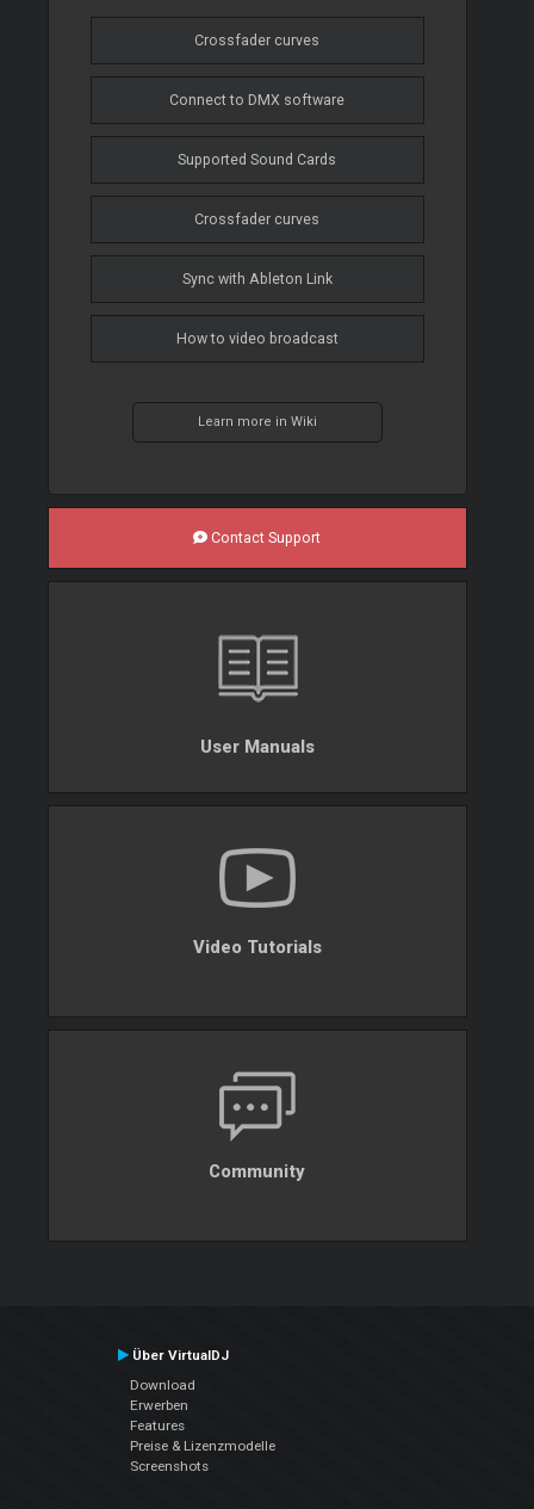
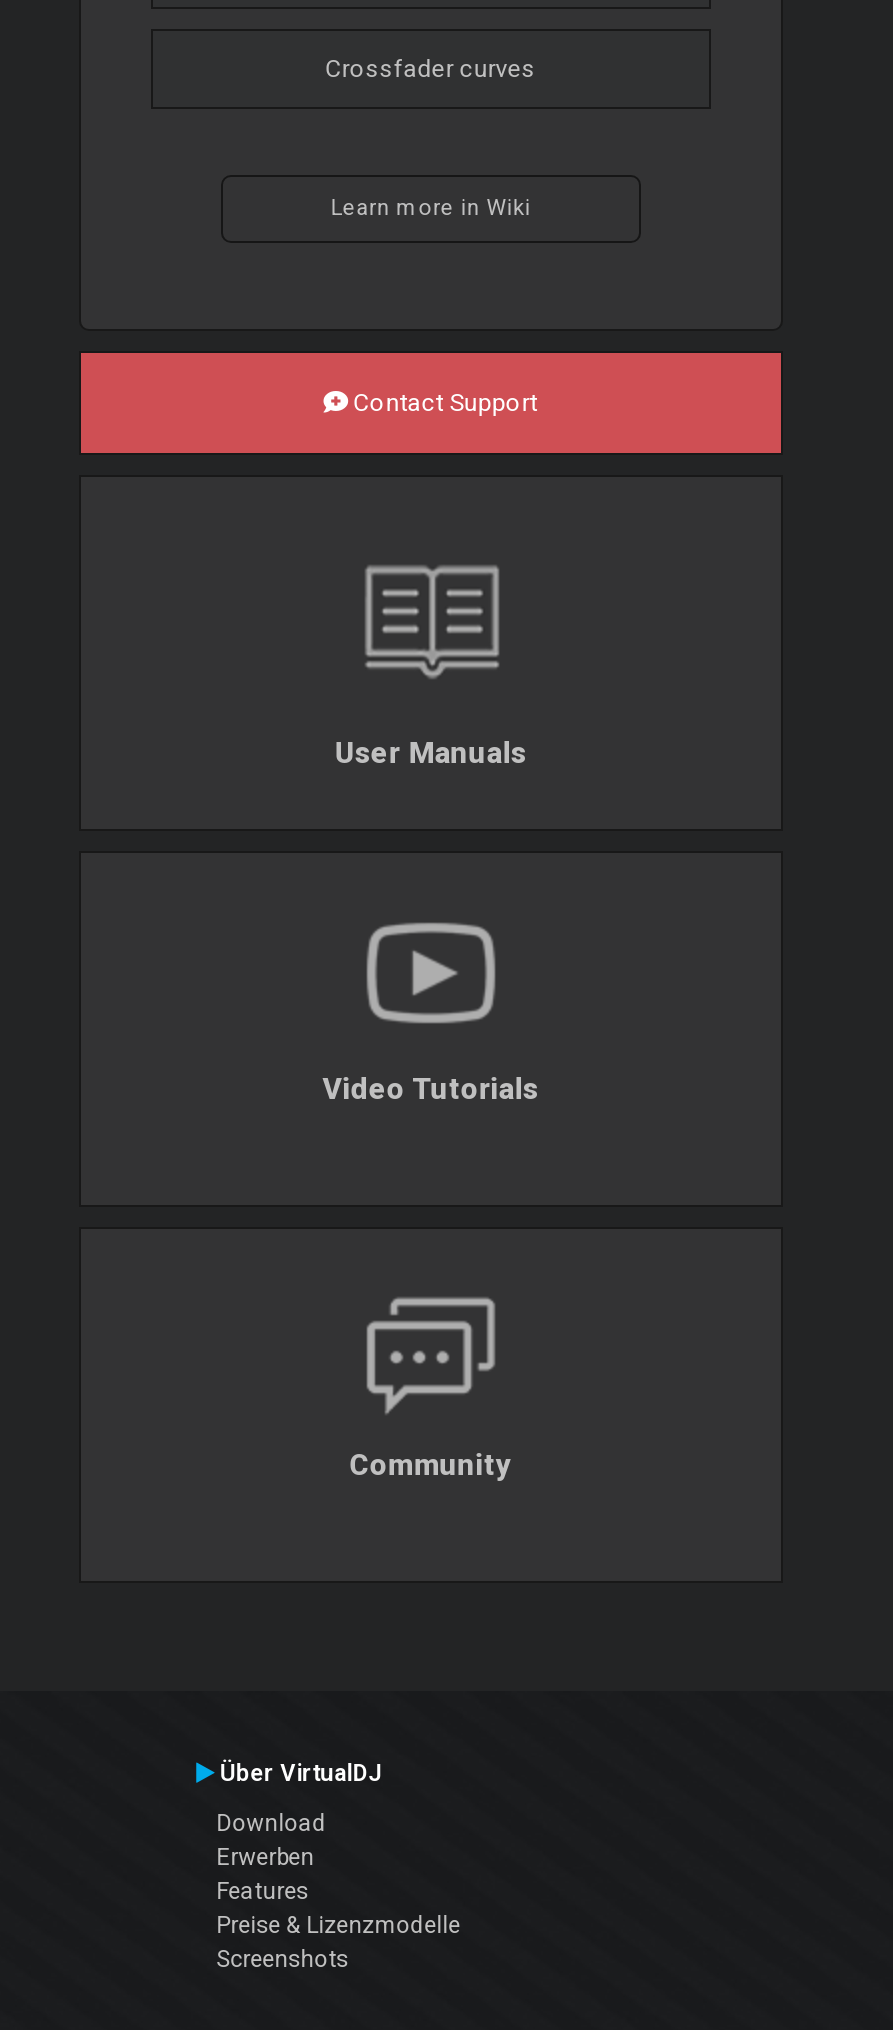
[170,92,345,109] Connect to DMX software -> none
[178,151,336,168] Supported Sound Cards -> none
[195,211,320,228] Crossfader curves -> none
[182,271,332,287] Sync with Ableton Link -> none
[176,330,338,347] How to video broadcast -> none

